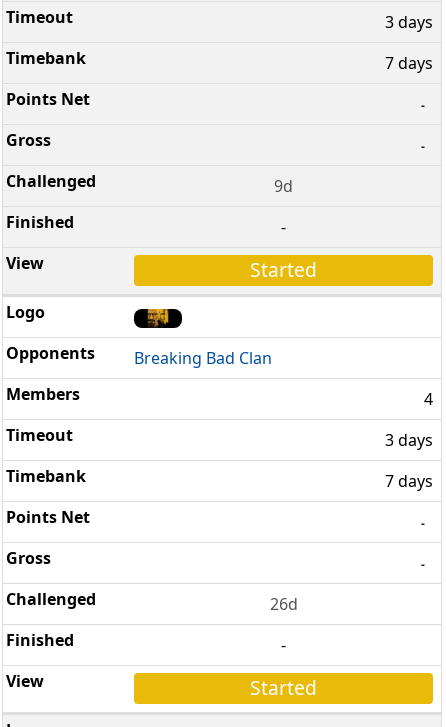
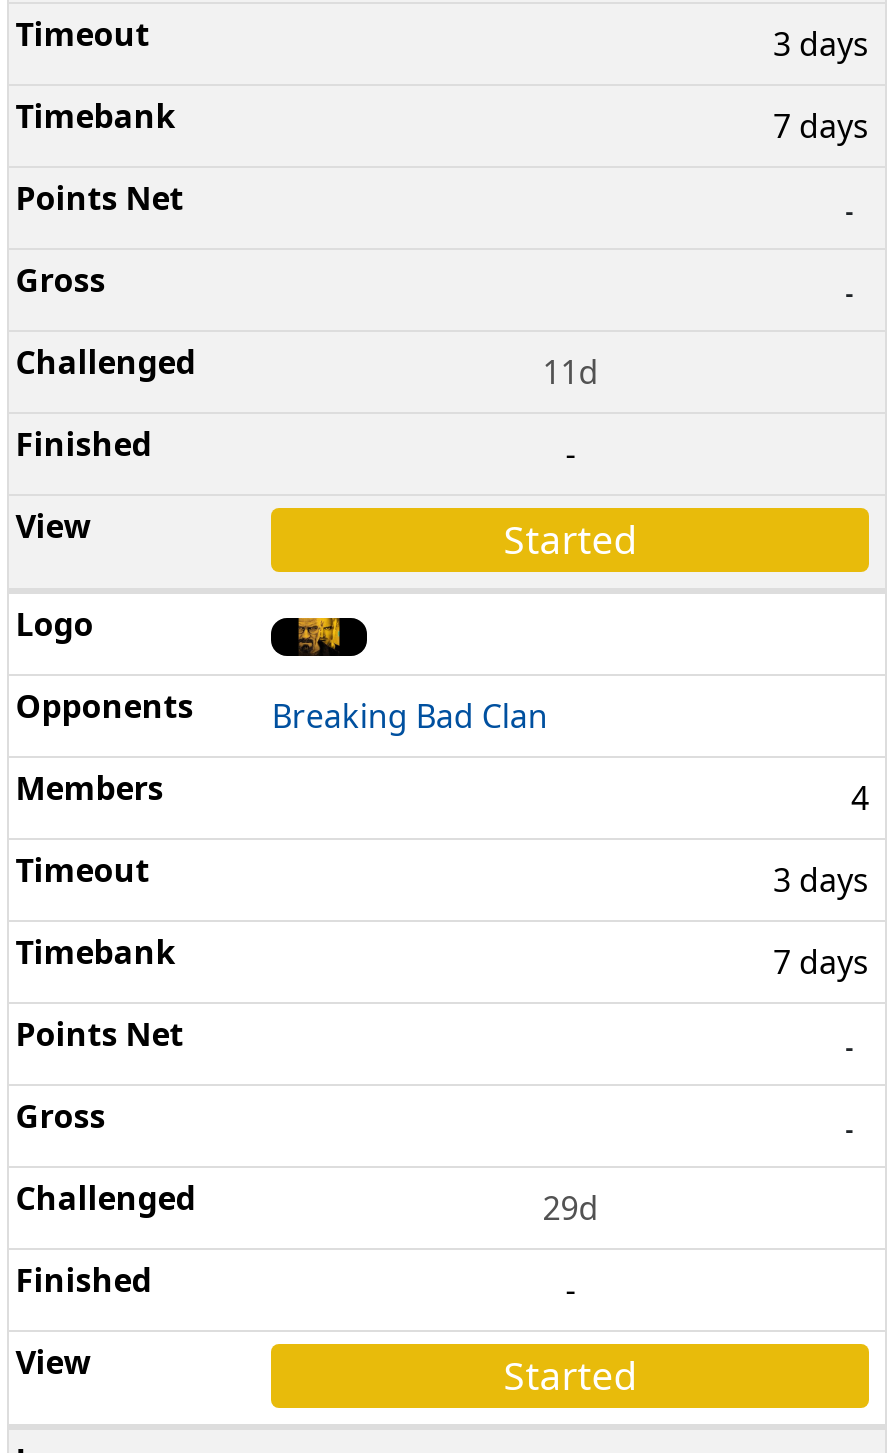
[274,175,293,197] 9d -> [542,350,598,394] 11d
[270,593,298,615] 26d -> [542,1186,598,1230] 29d

